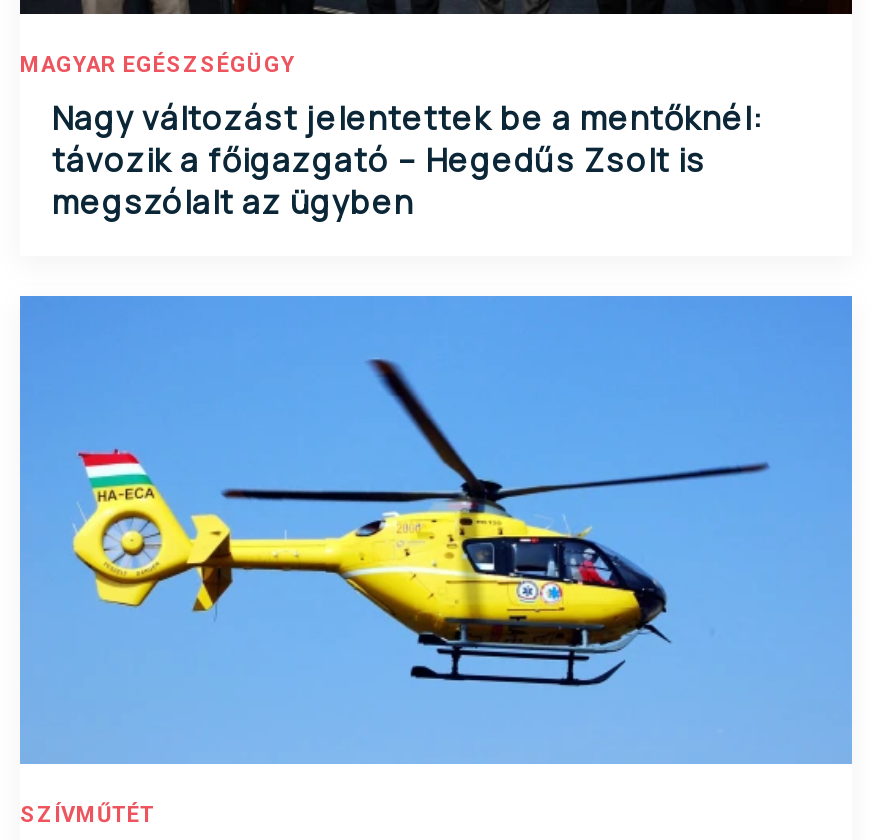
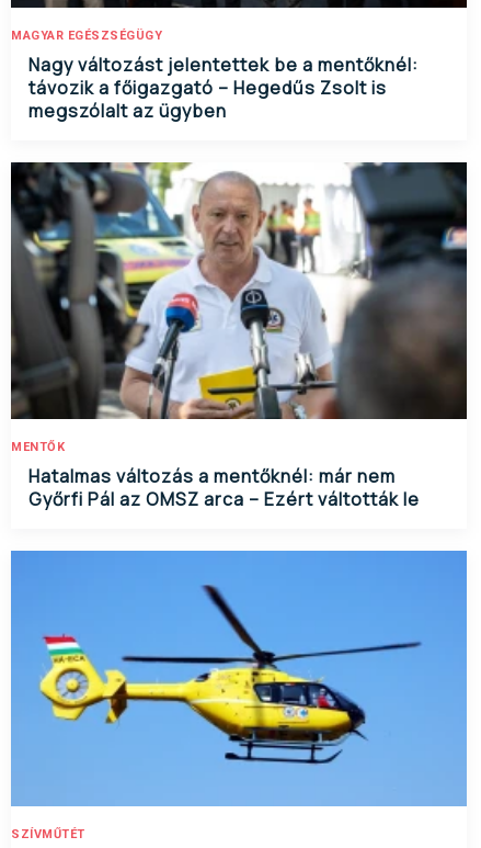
none -> [10,161,468,511] [image] | MENTŐK | Hatalmas változás a mentőknél: már nem | Győrfi Pál az OMSZ arca – Ezért váltották le

